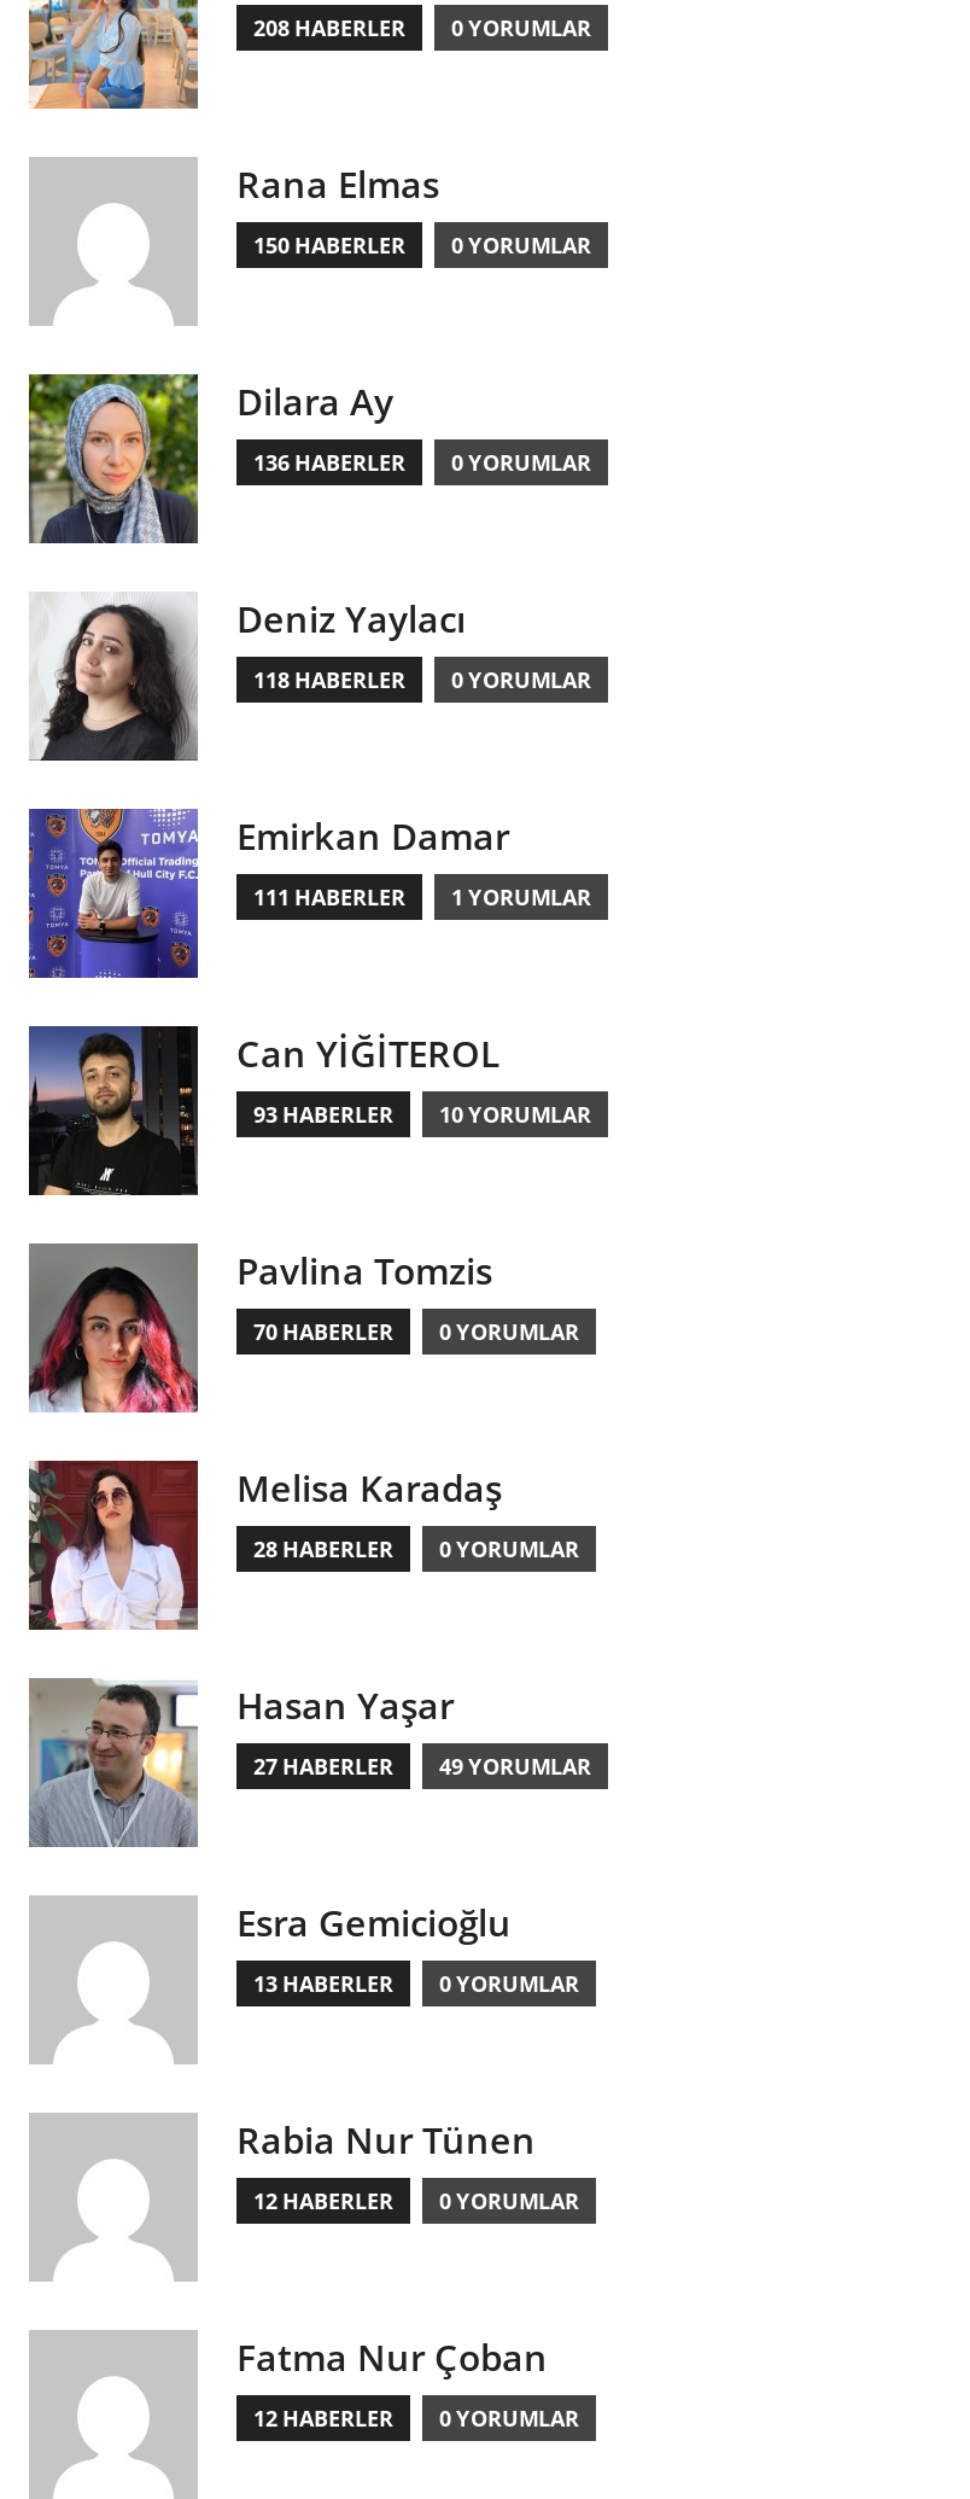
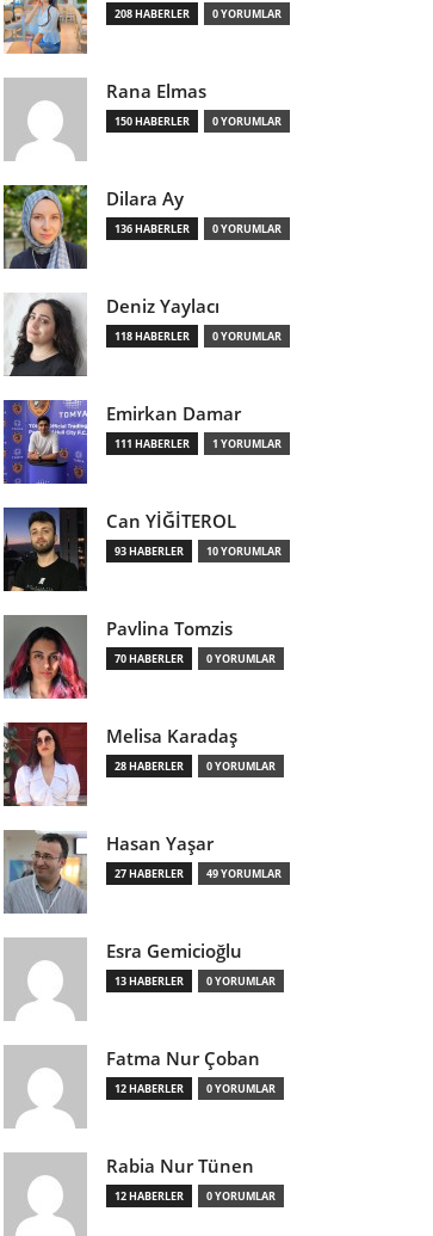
moved [236,2115,536,2163] -> [106,1153,254,1177]: Rabia Nur Tünen
moved [236,2332,548,2380] -> [106,1046,260,1070]: Fatma Nur Çoban

